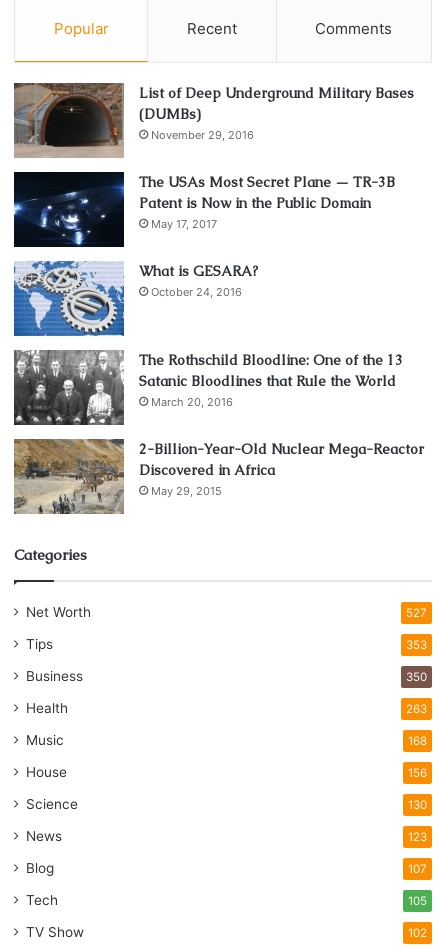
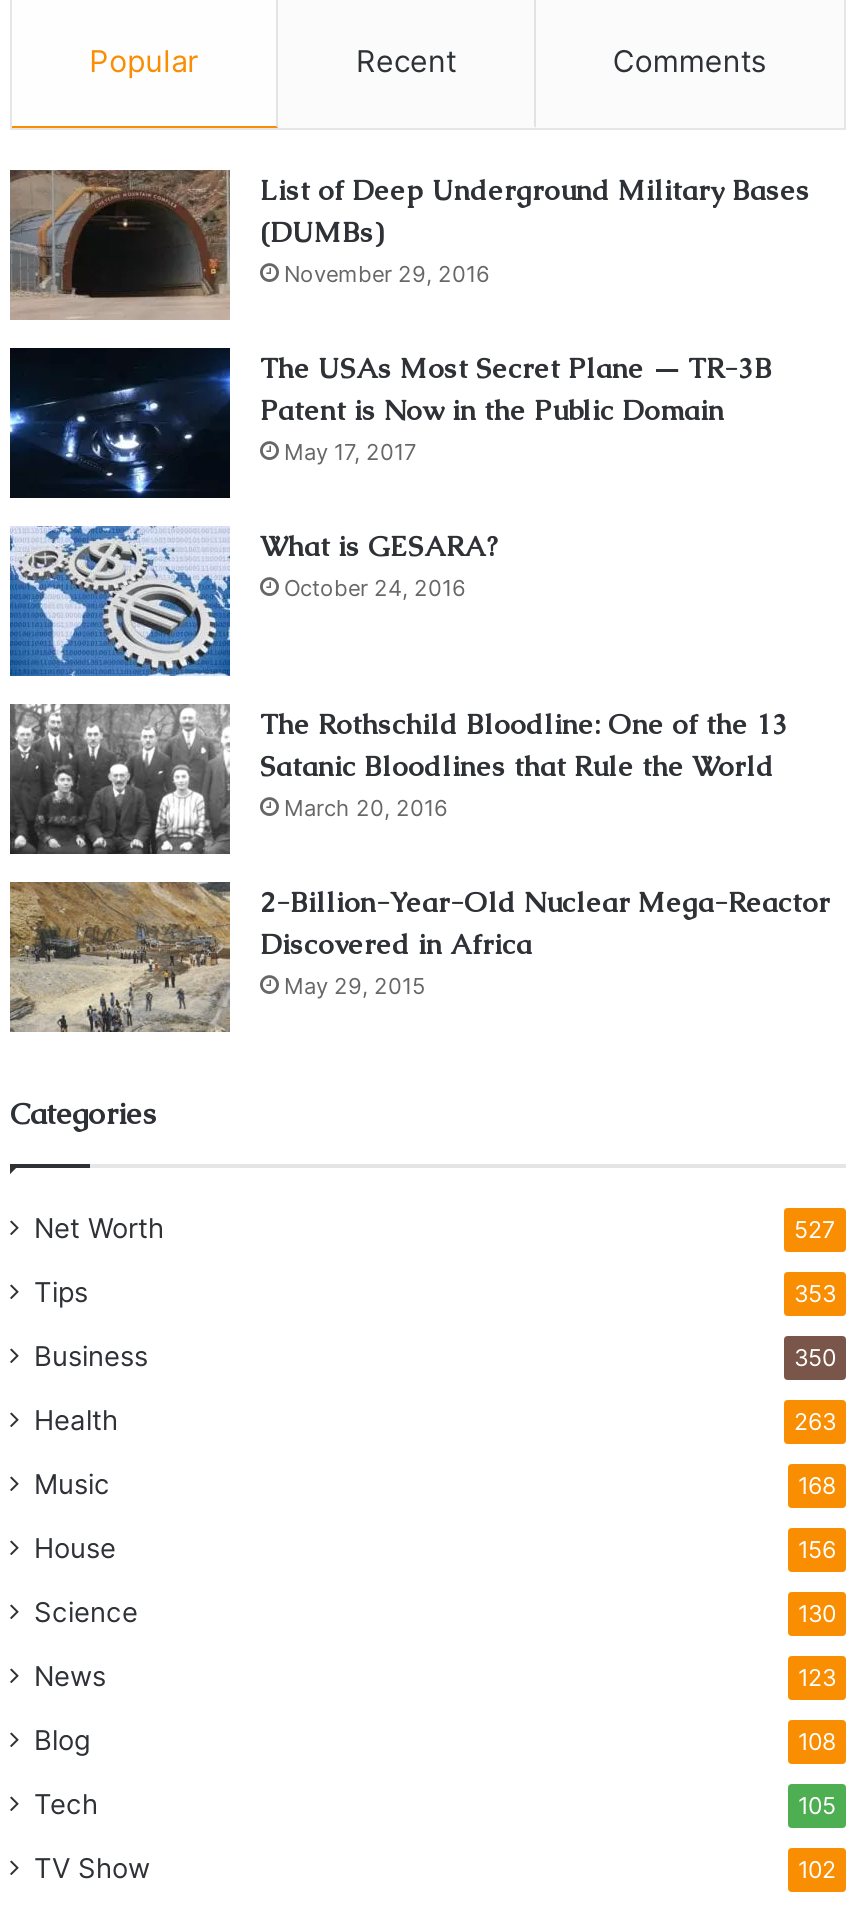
[408,862,427,876] 107 -> [798,1727,836,1755] 108

